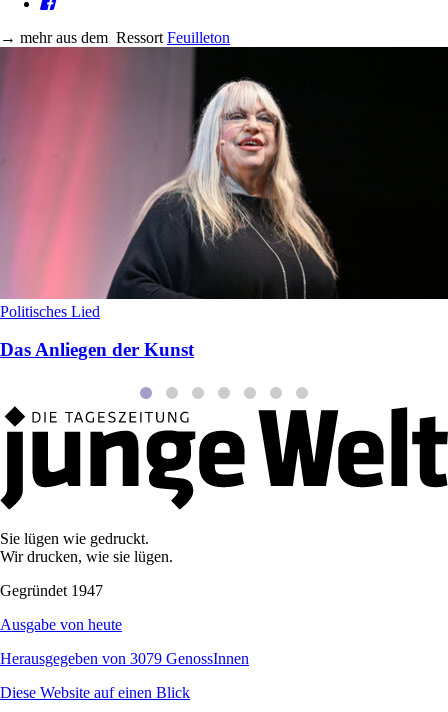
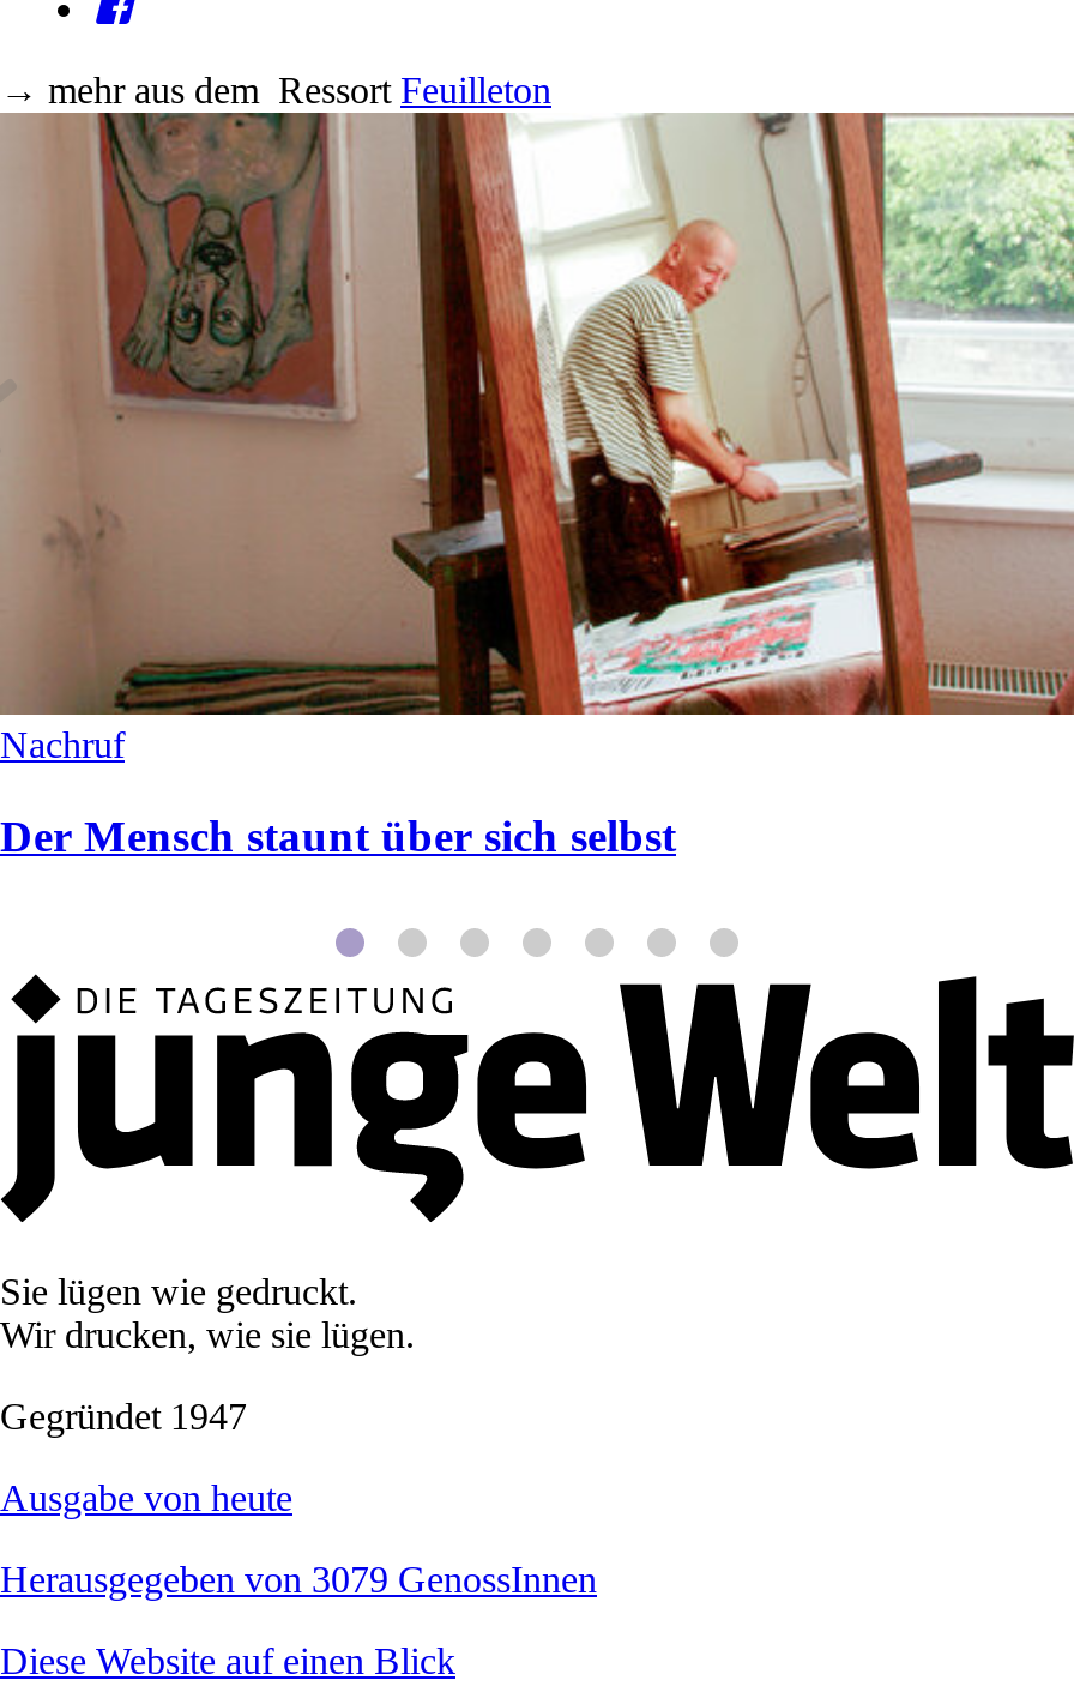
[0,46,445,320] [image] | Politisches Lied -> [0,110,1067,764] [image] | Nachruf
[0,339,194,360] Das Anliegen der Kunst -> [0,812,676,862] Der Mensch staunt über sich selbst

